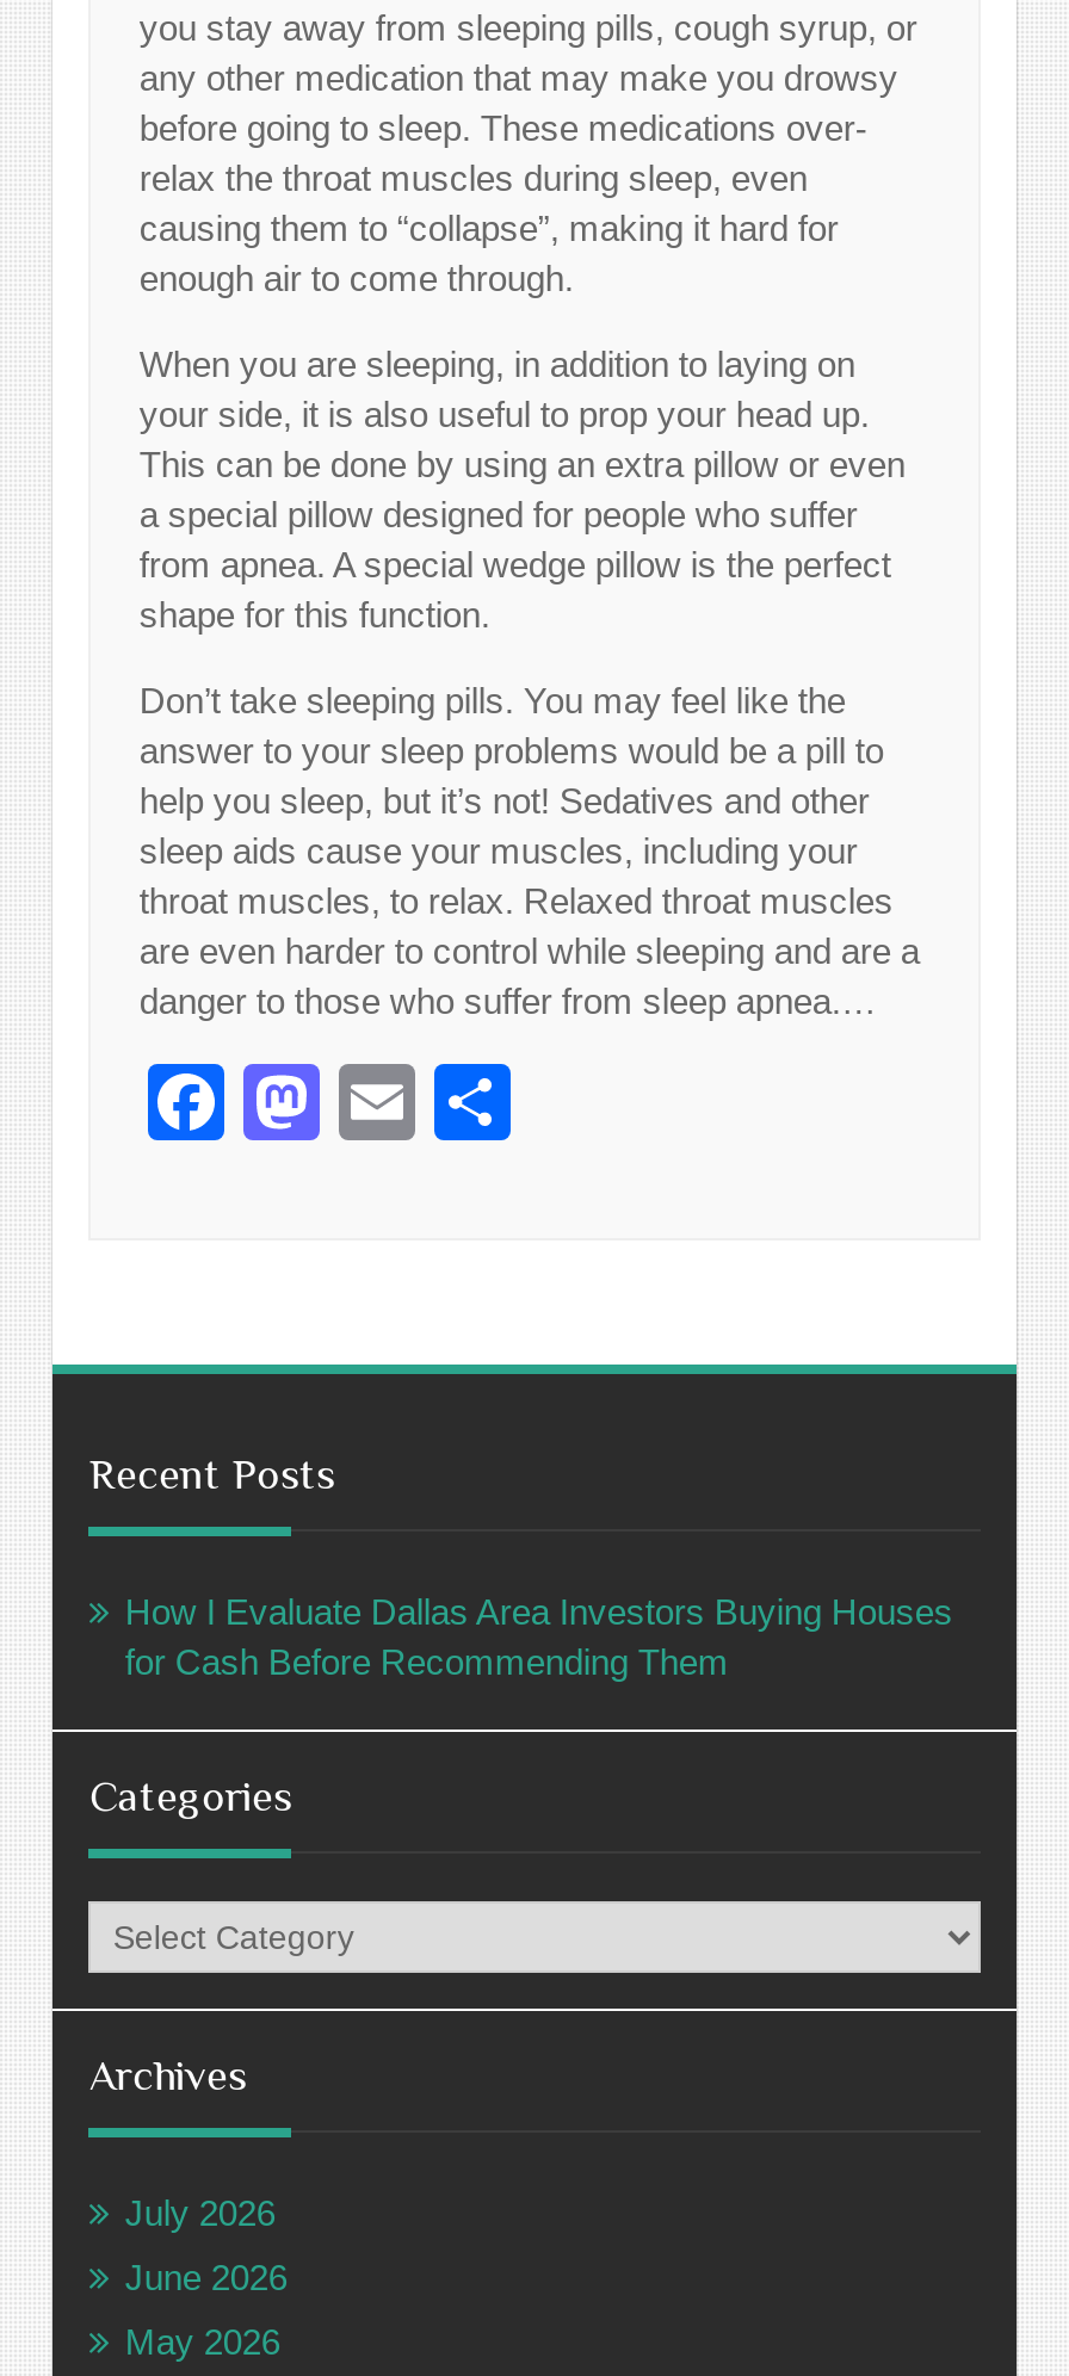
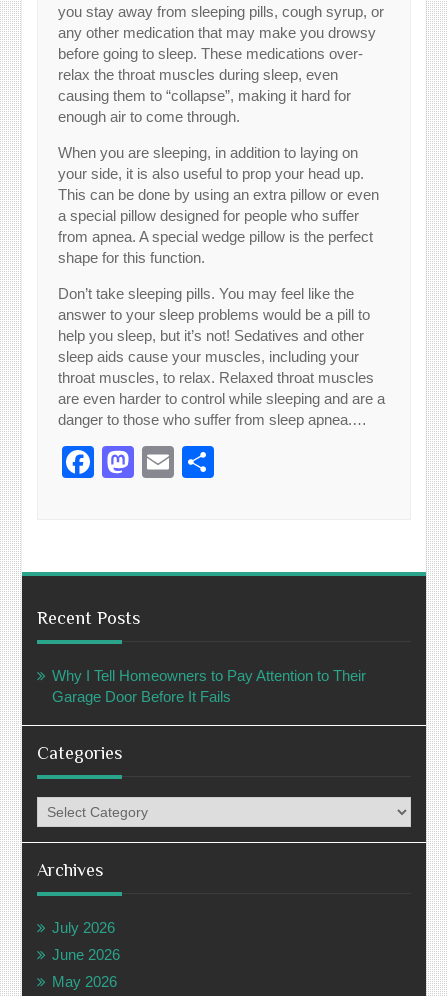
[125,1591,953,1682] How I Evaluate Dallas Area Investors Buying Houses | for Cash Before Recommending Them -> [52,667,366,705] Why I Tell Homeowners to Pay Attention to Their | Garage Door Before It Fails

